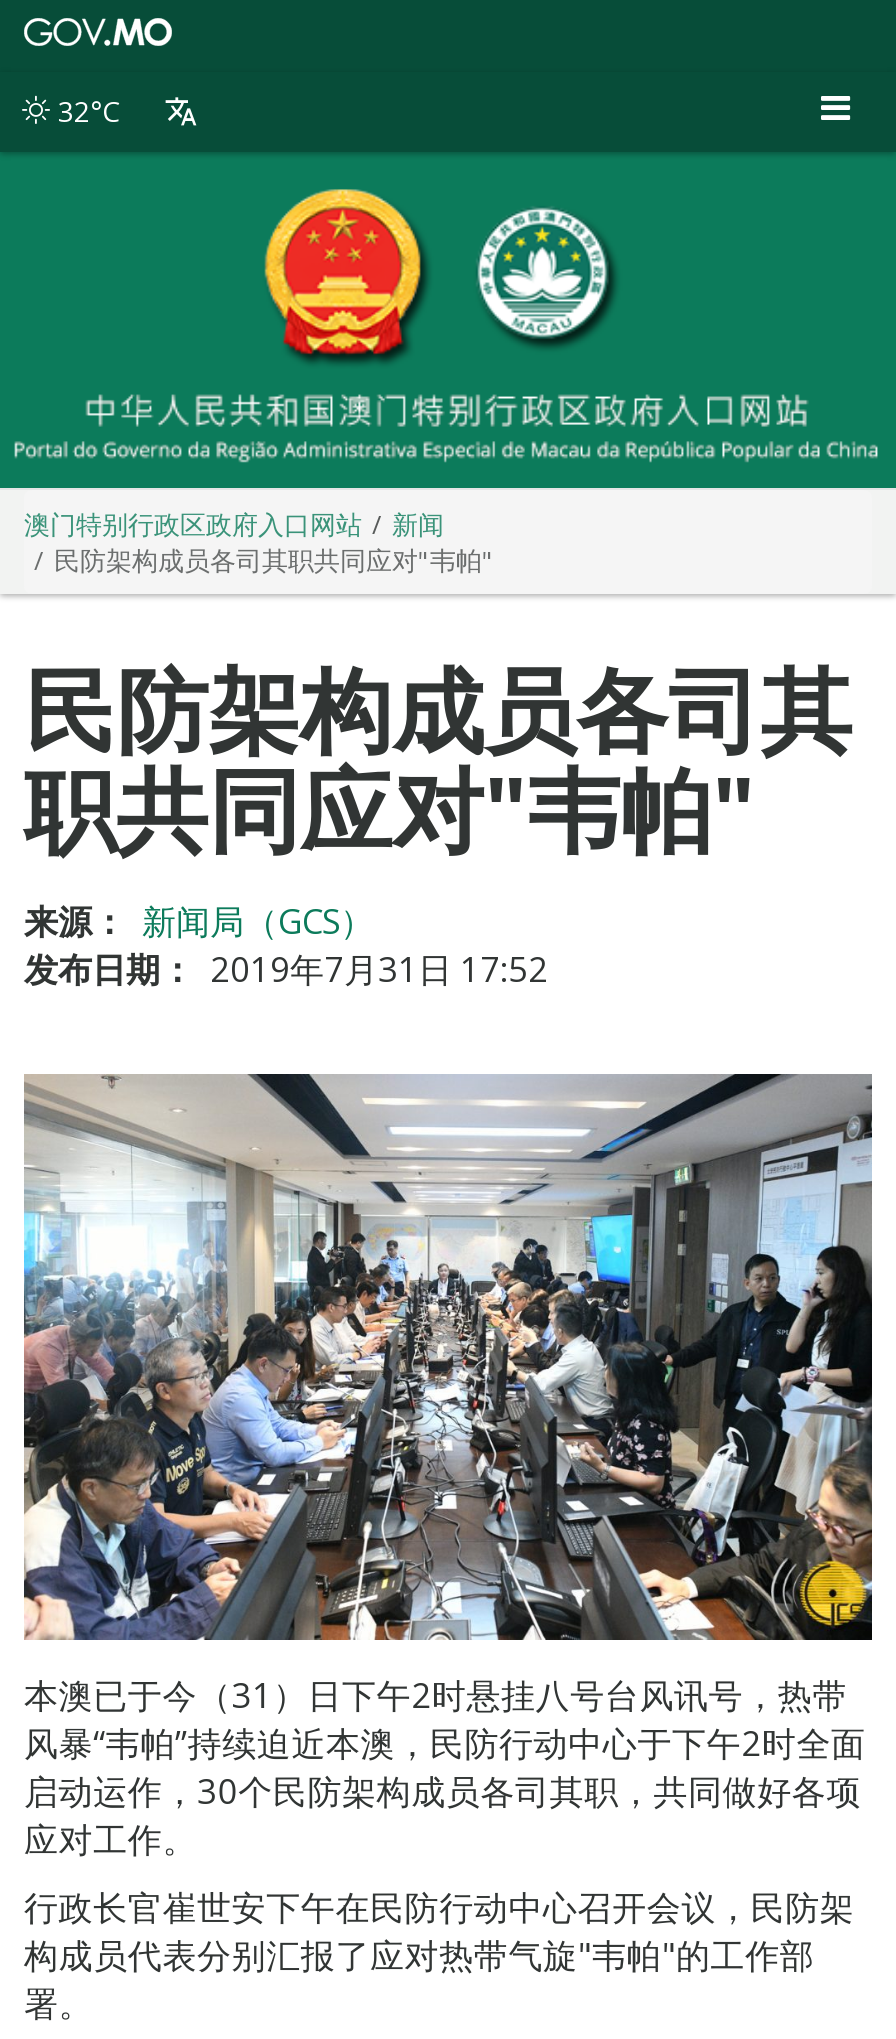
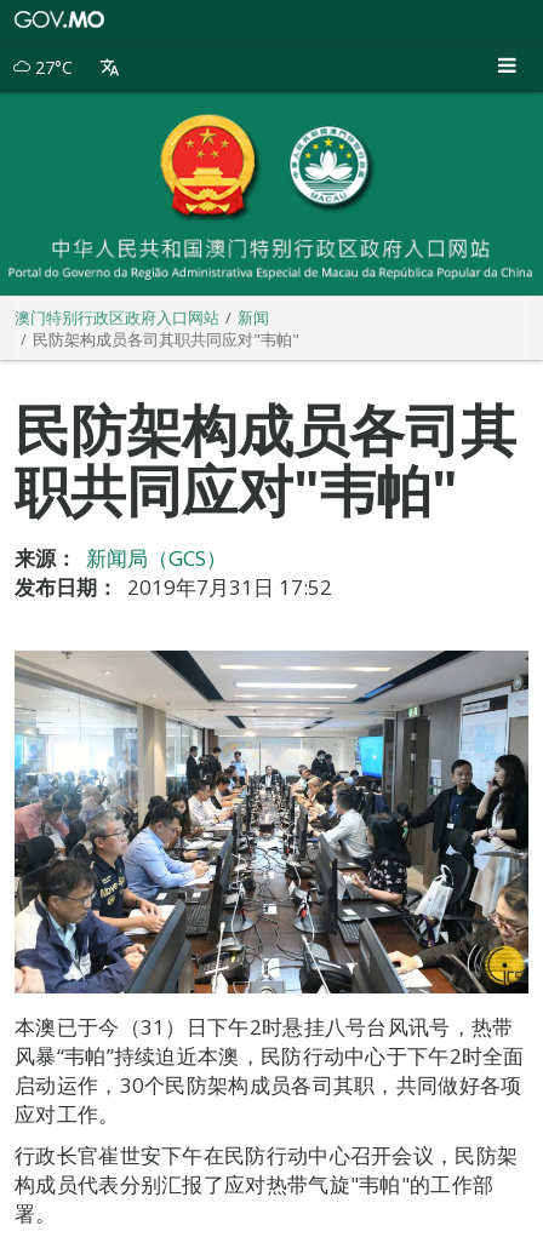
[58,92,120,130] 32°C -> [35,56,73,79] 27°C

